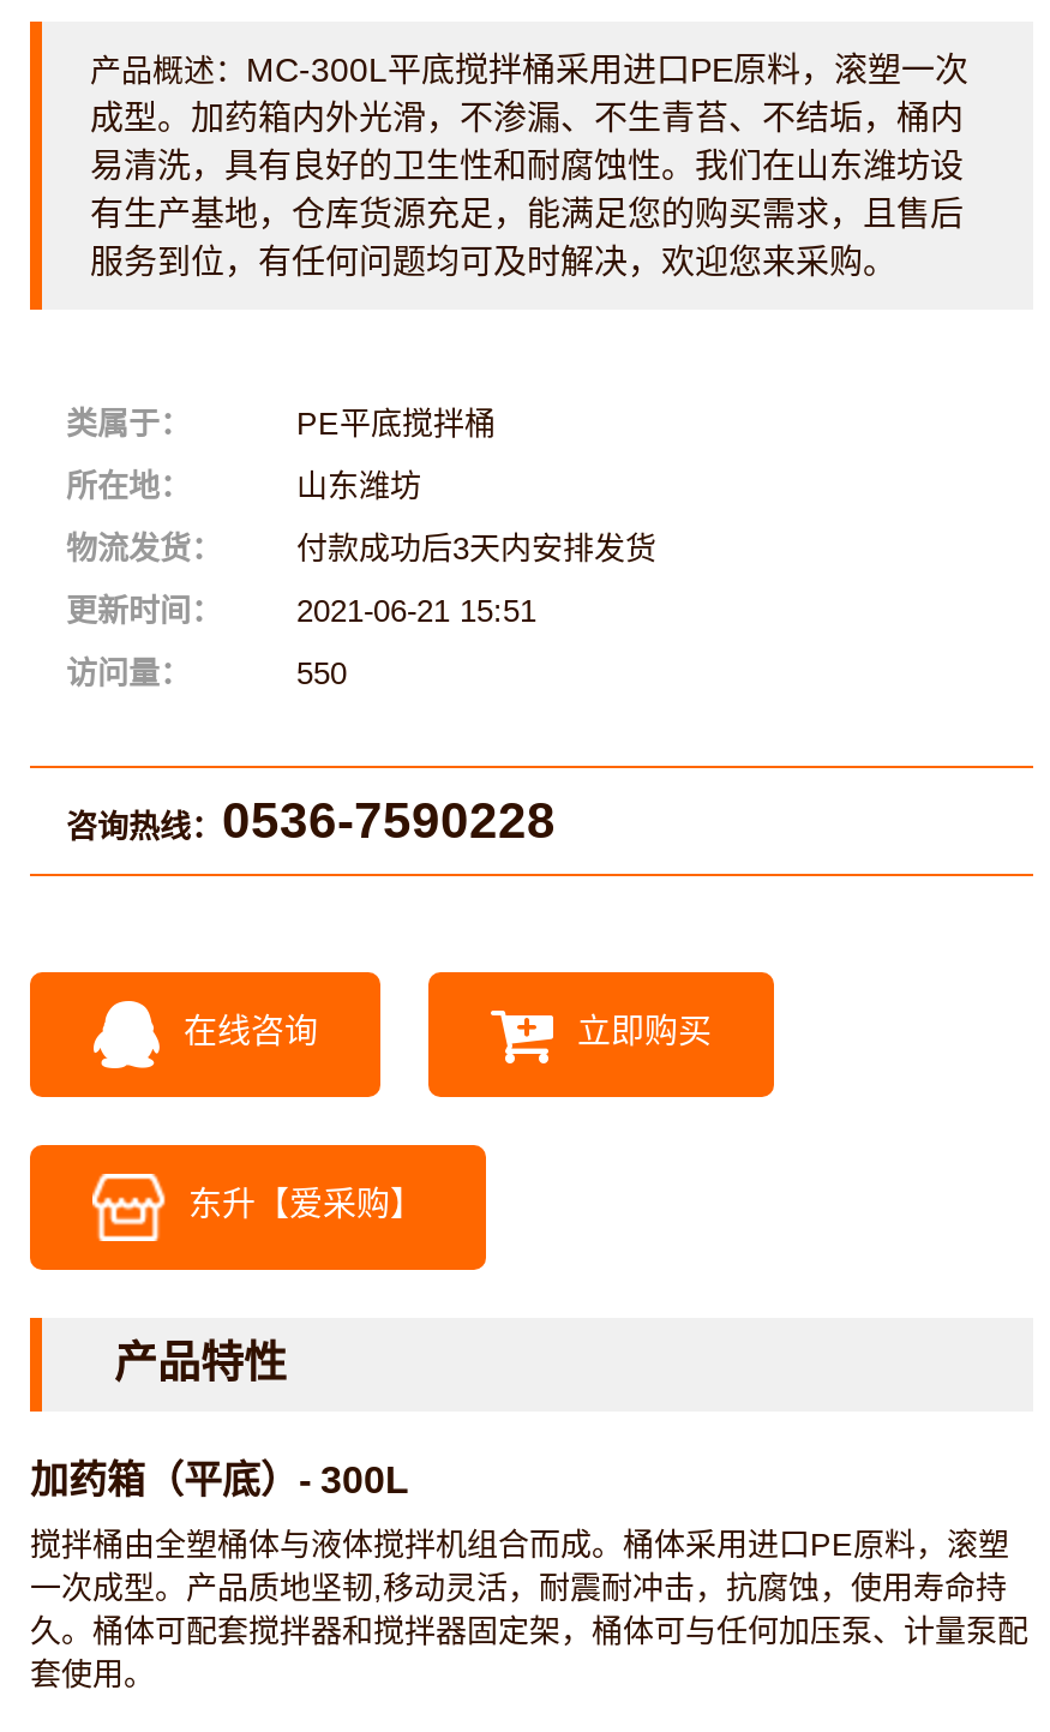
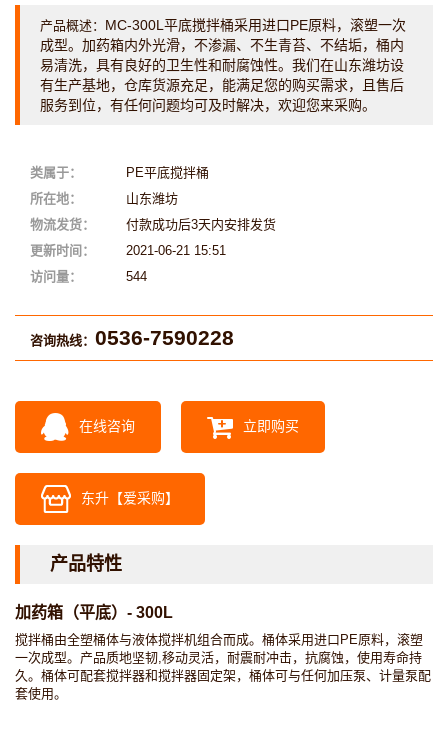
[296,655,347,691] 550 -> [126,269,147,284] 544

